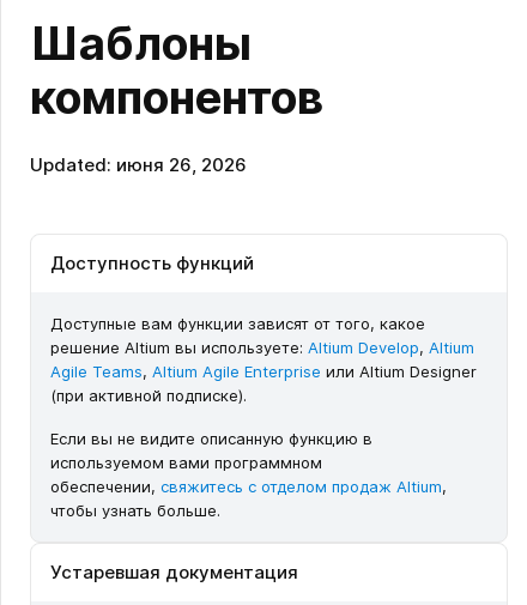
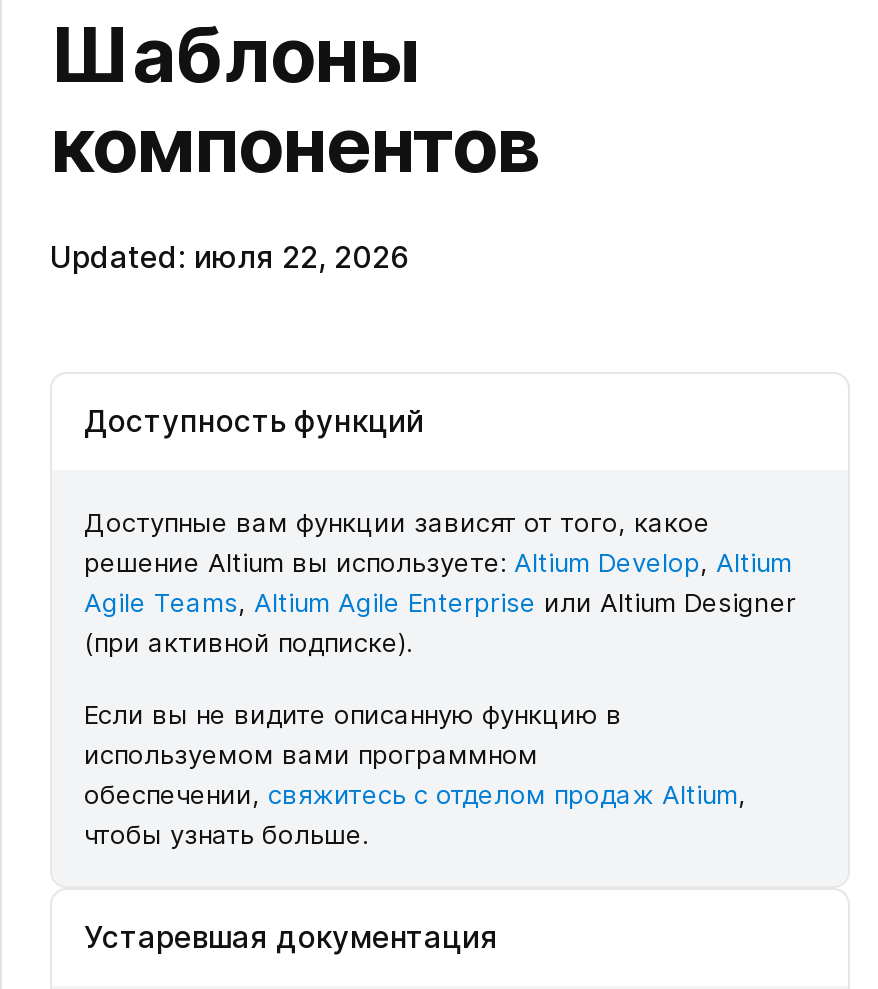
[30,154,247,177] Updated: июня 26, 2026 -> [50,239,410,277] Updated: июля 22, 2026

